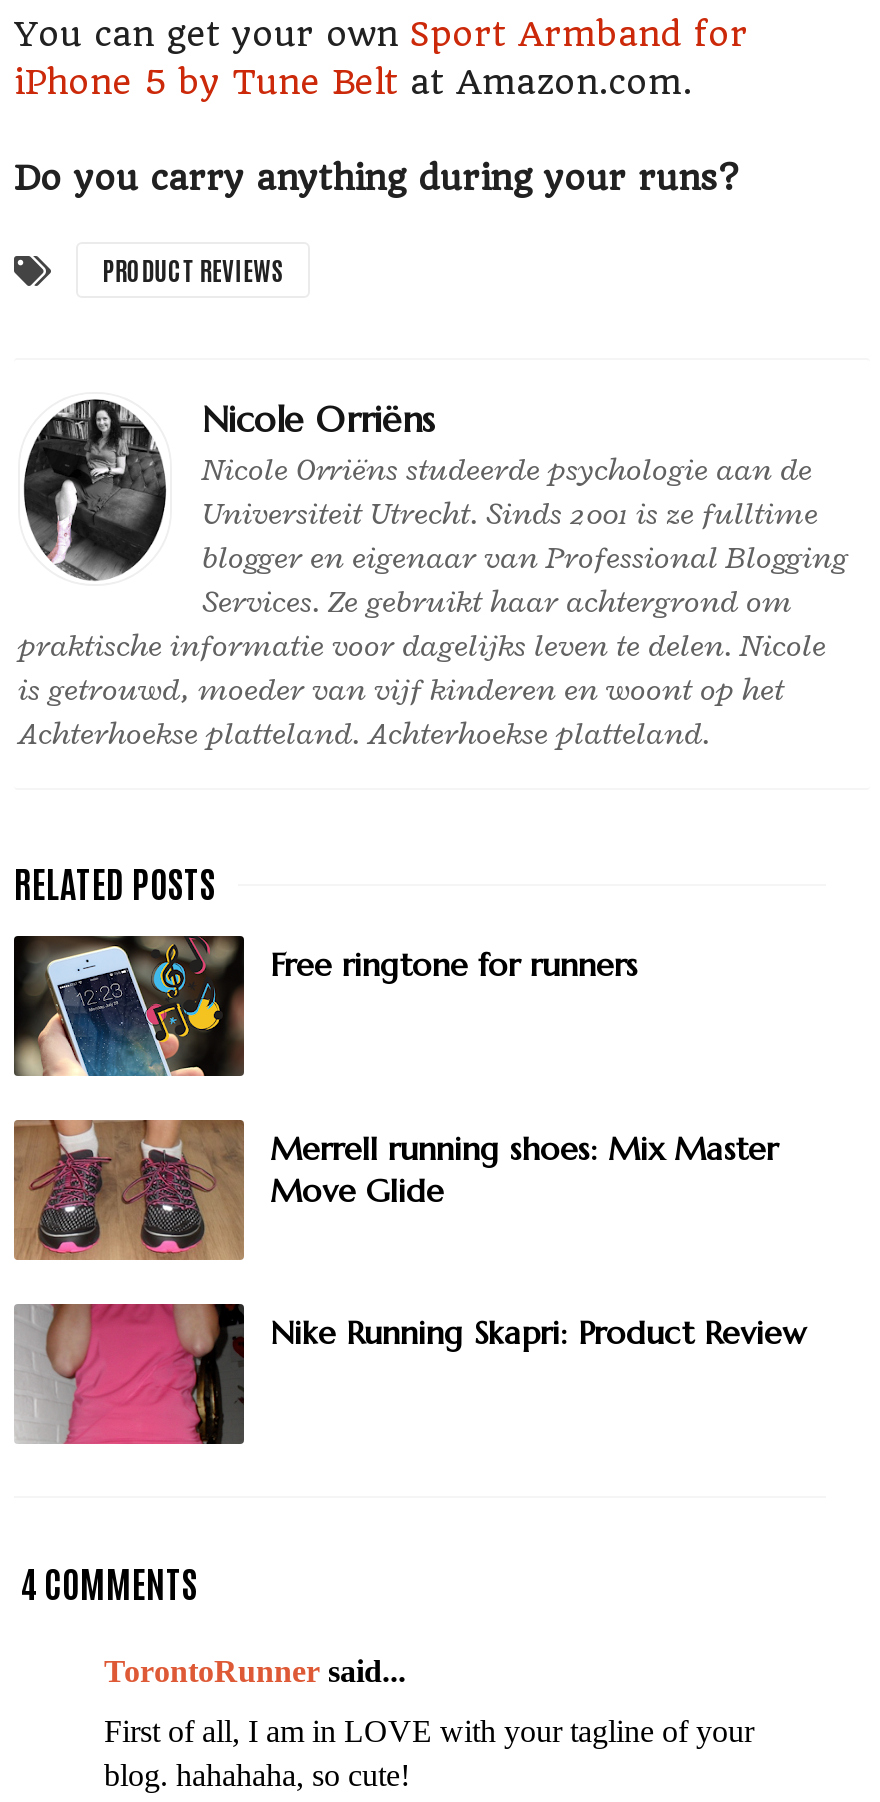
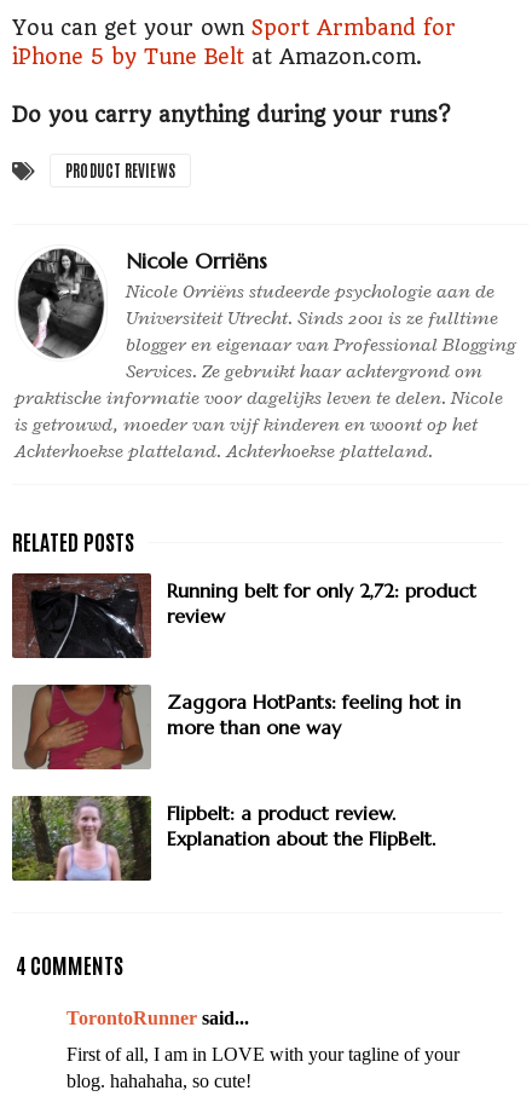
[12,936,638,1078] [image] | Free ringtone for runners -> [11,573,476,659] [image] | Running belt for only 2,72: product | review
[14,1118,778,1262] [image] | Merrell running shoes: Mix Master | Move Glide -> [12,683,461,771] [image] | Zaggora HotPants: feeling hot in | more than one way
[14,1302,806,1446] [image] | Nike Running Skapri: Product Review -> [11,796,435,882] [image] | Flipbelt: a product review. | Explanation about the FlipBelt.

